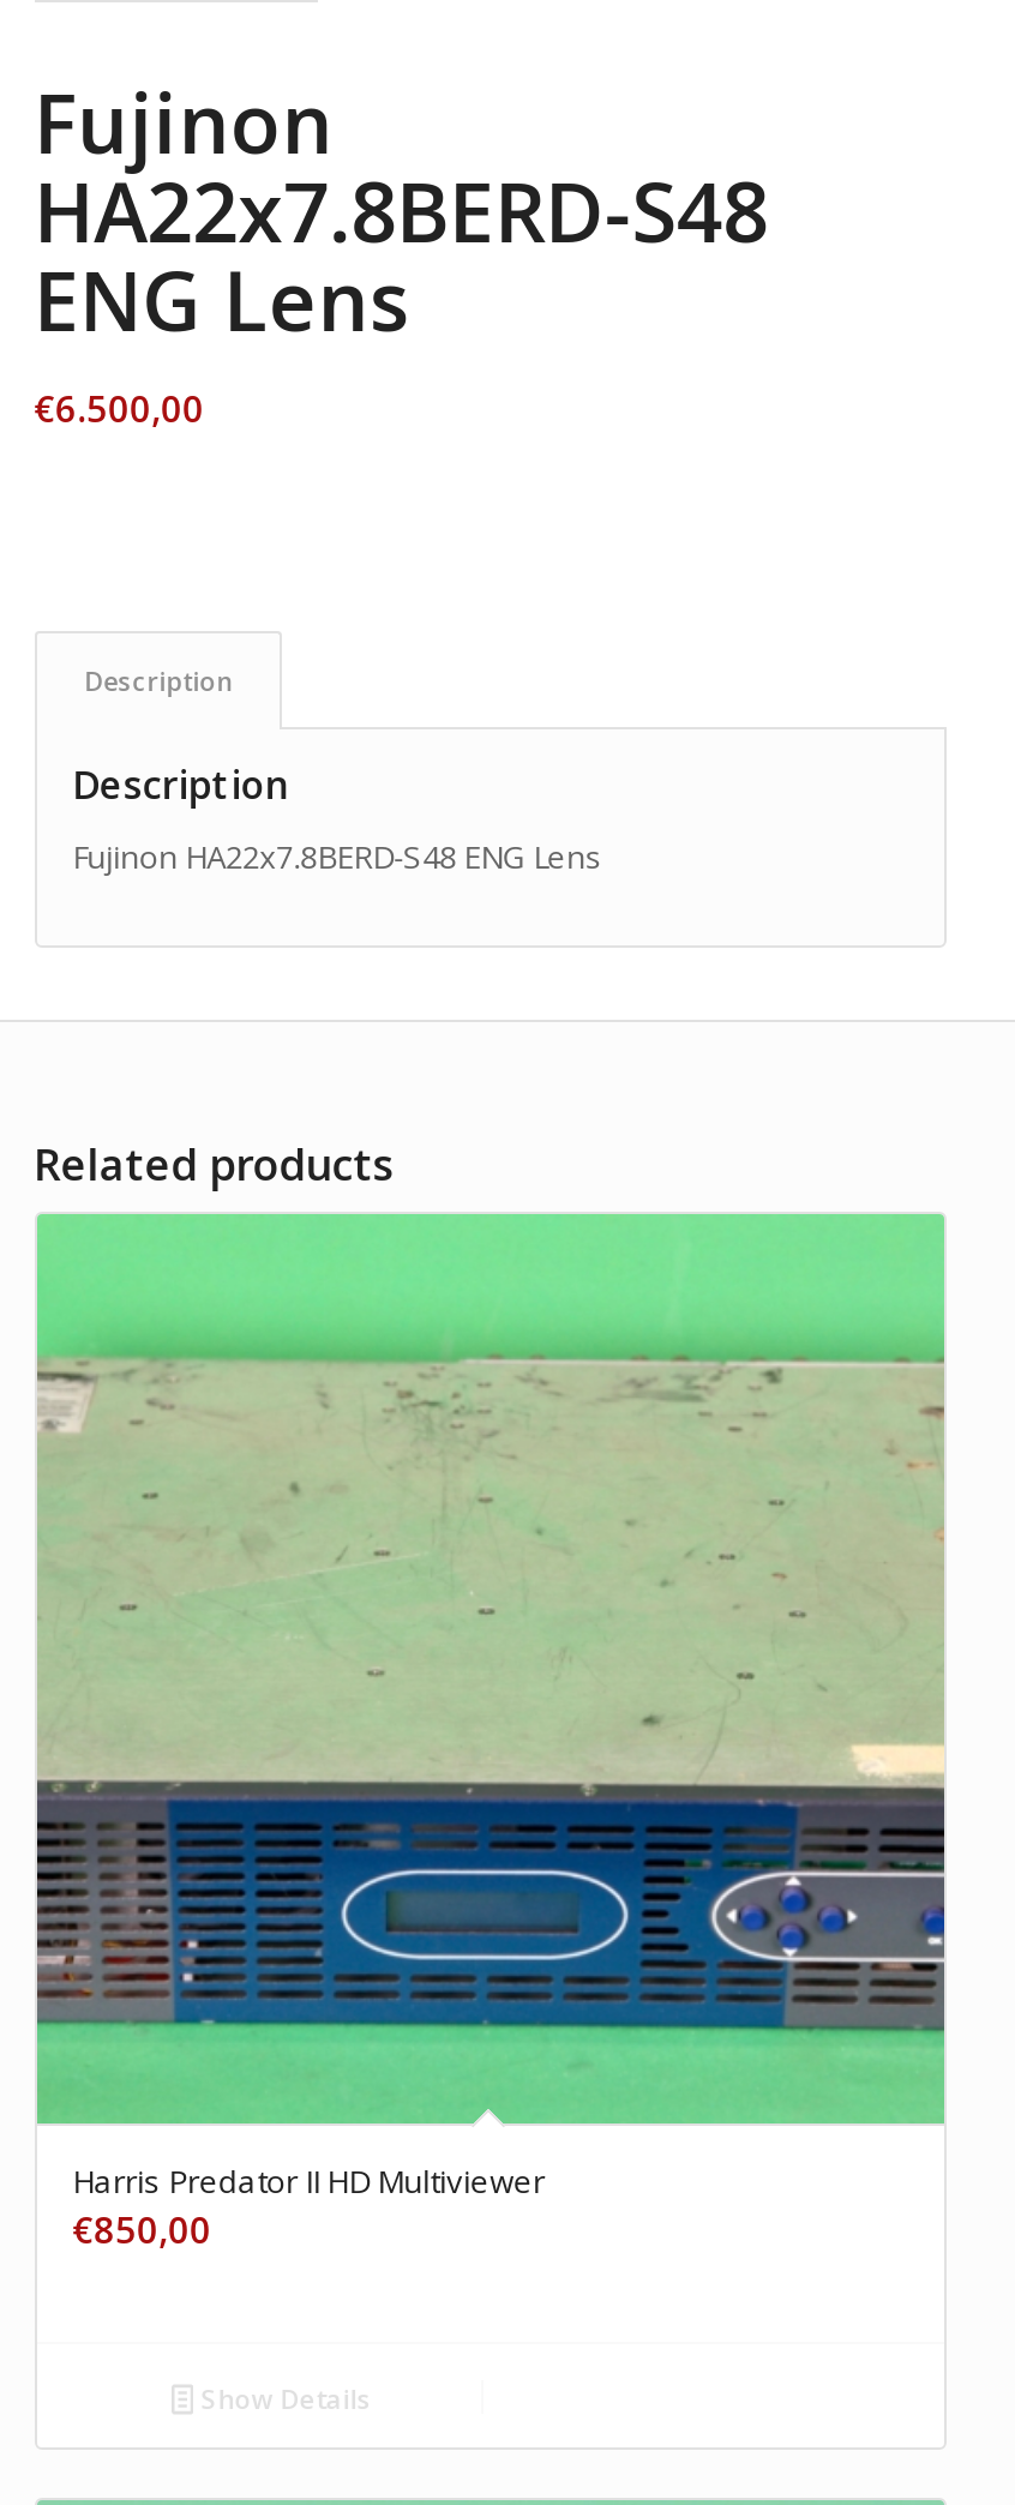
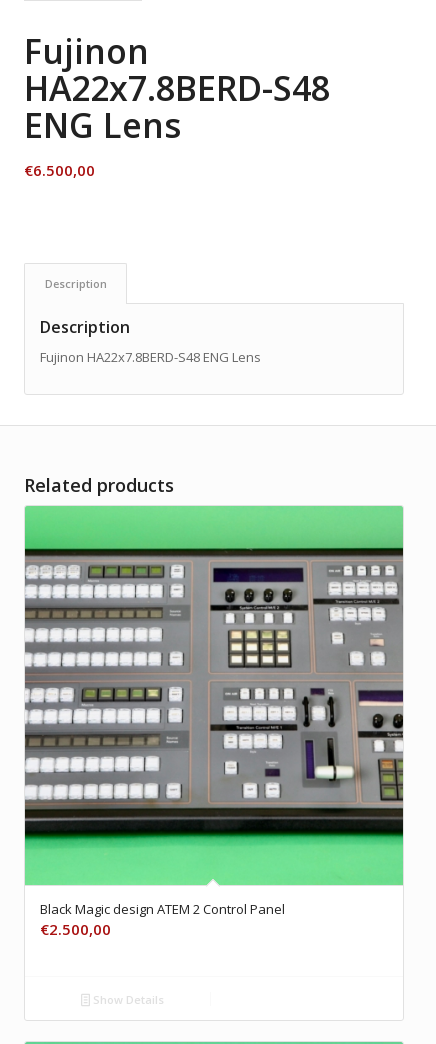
[35,1286,947,2037] [image] -> [24,537,404,847] [image]
[72,2159,545,2253] Harris Predator II HD Multiviewer | €850,00 -> [40,900,285,939] Black Magic design ATEM 2 Control Panel | €2.500,00

